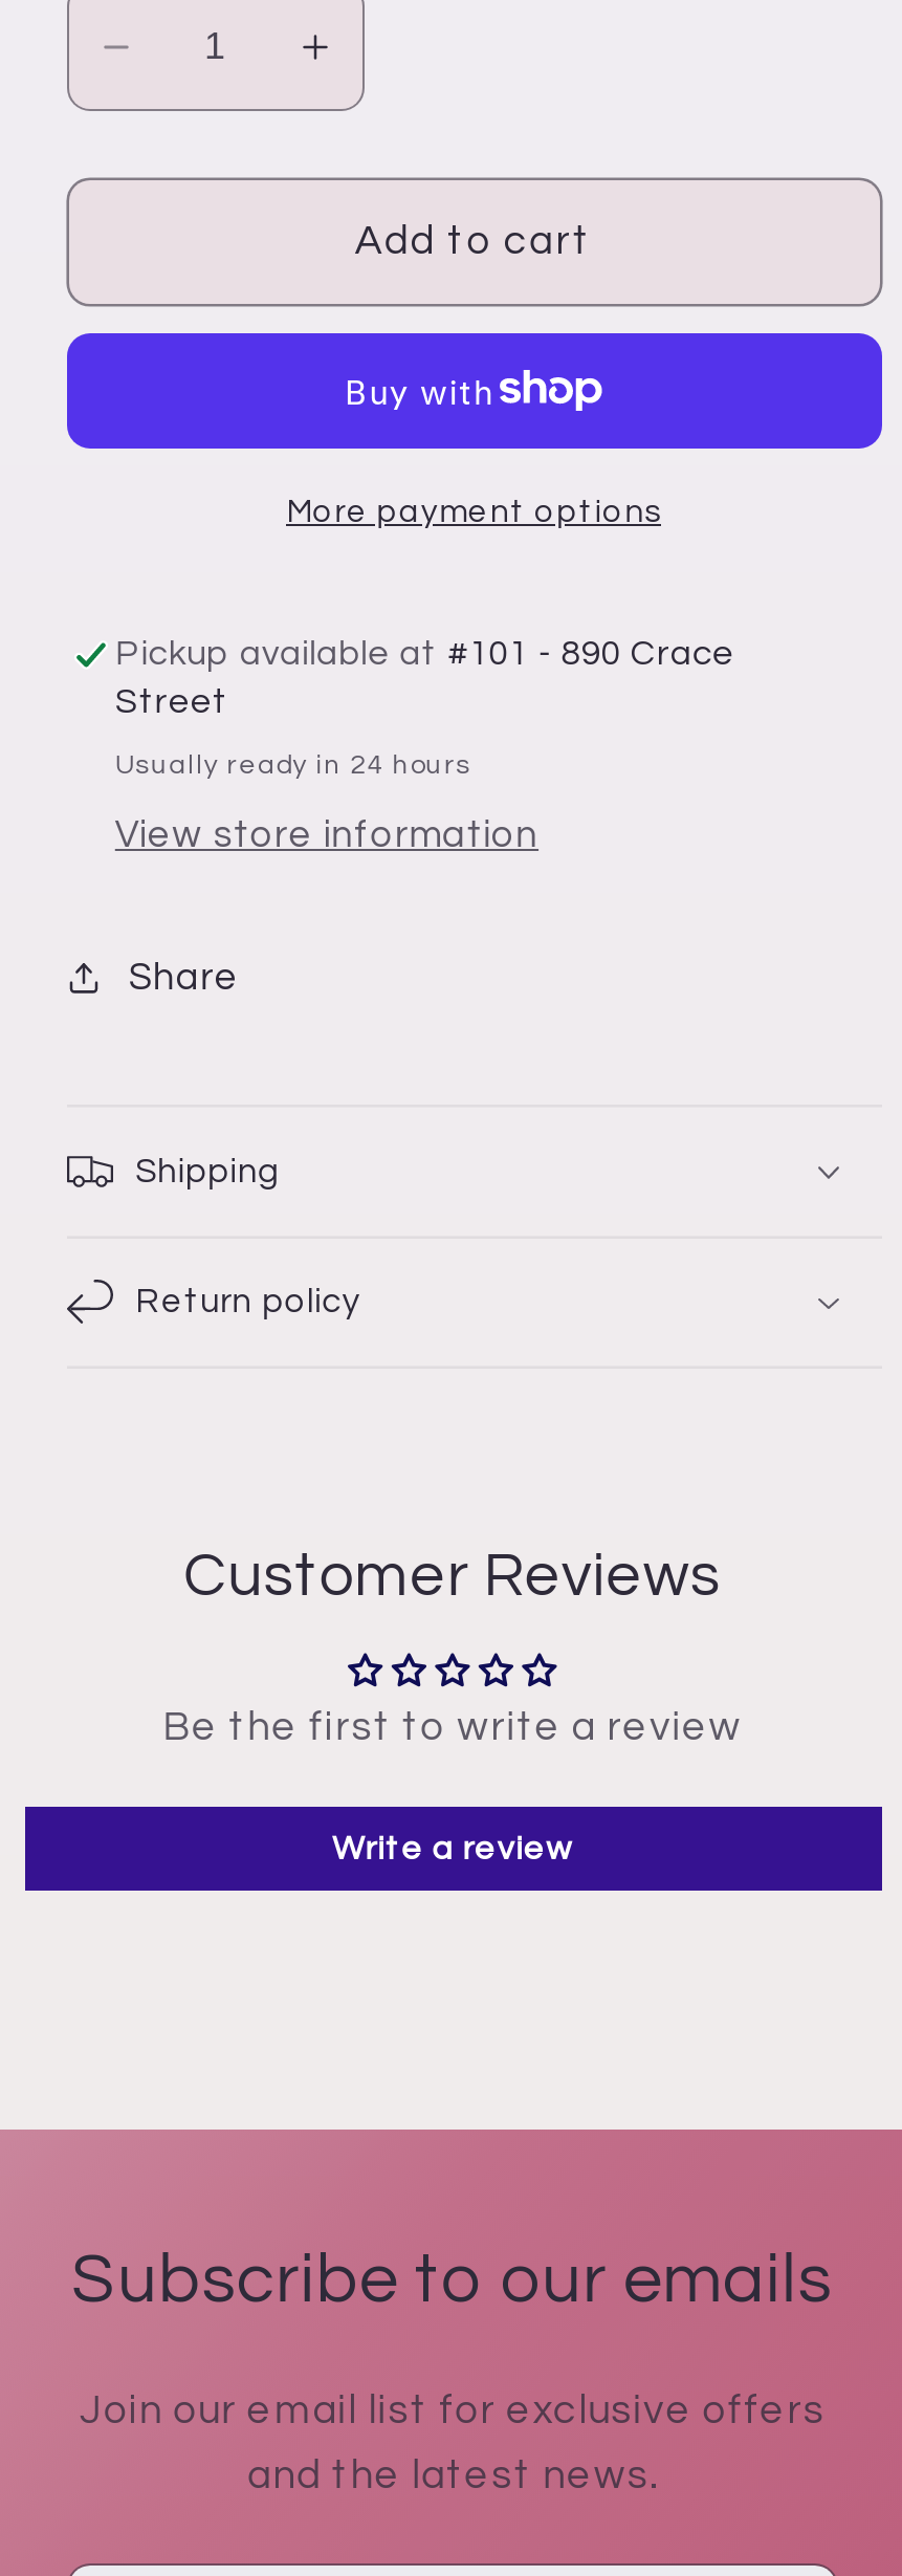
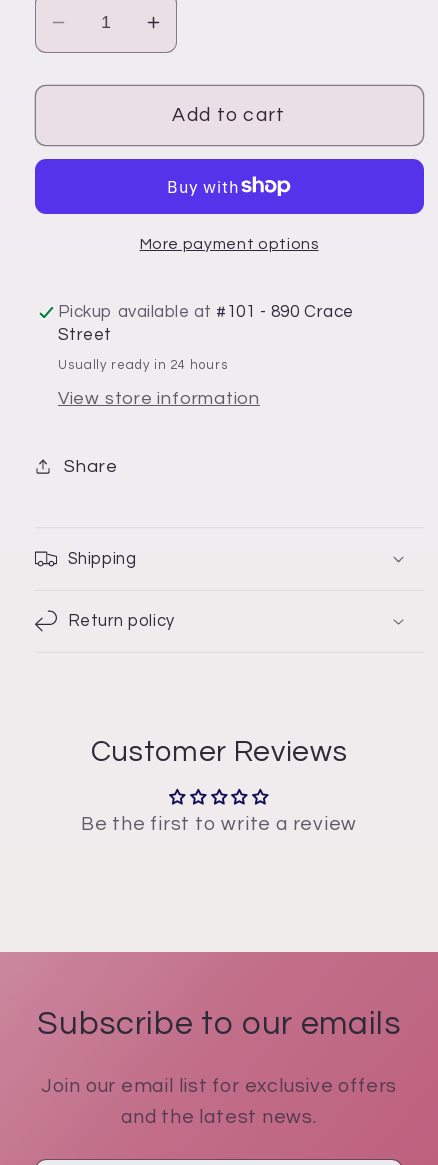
[332,1832,573,1865] Write a review -> none

